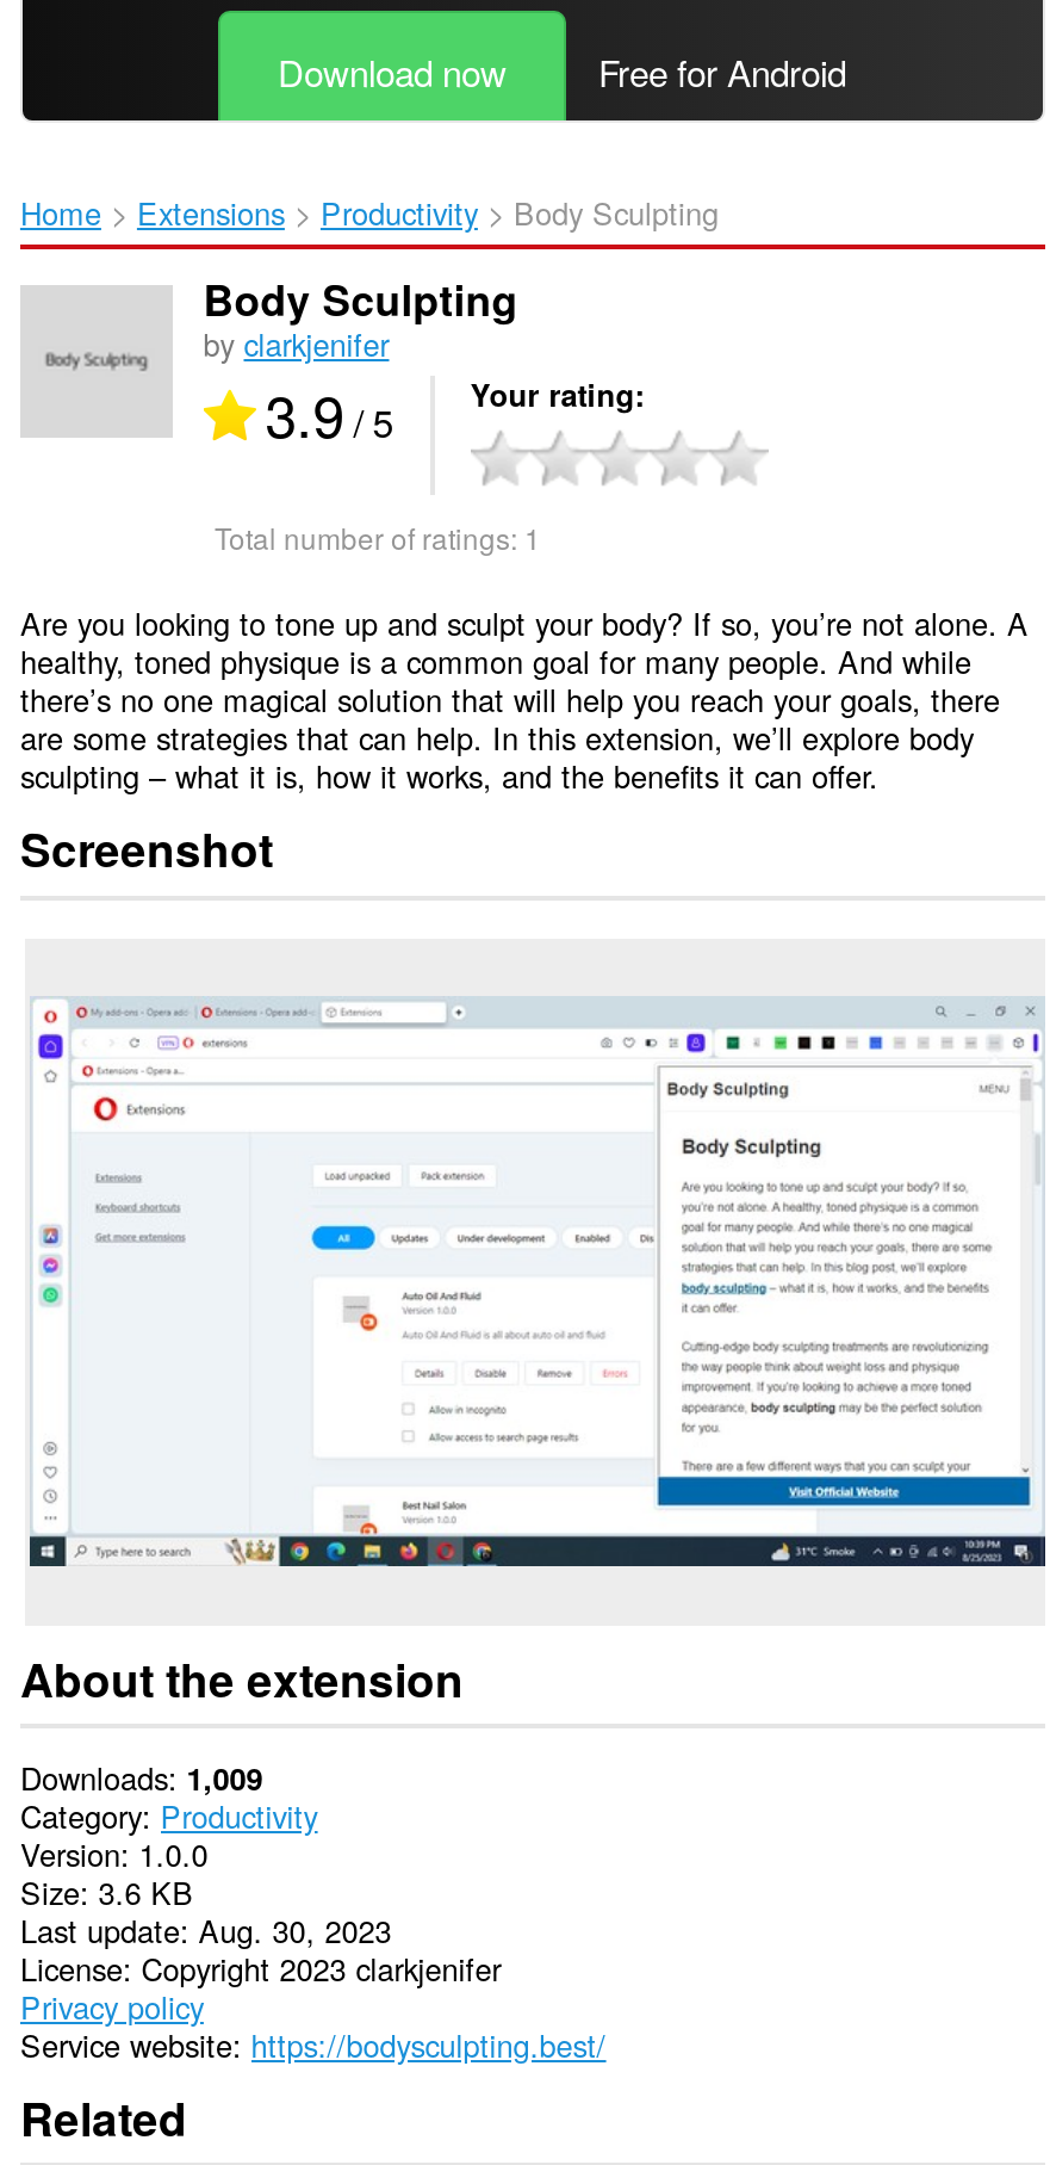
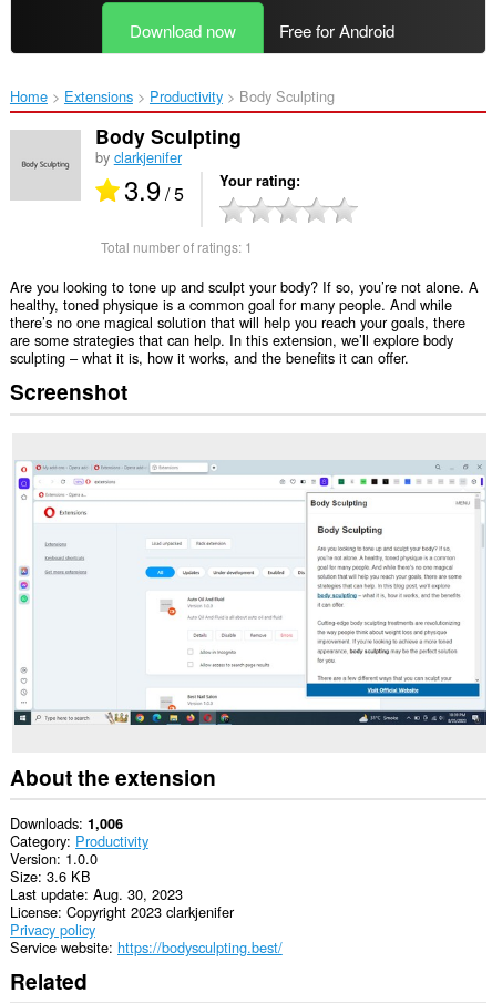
[20,1755,263,1800] Downloads 1,009 -> [10,812,123,833] Downloads 1,006

